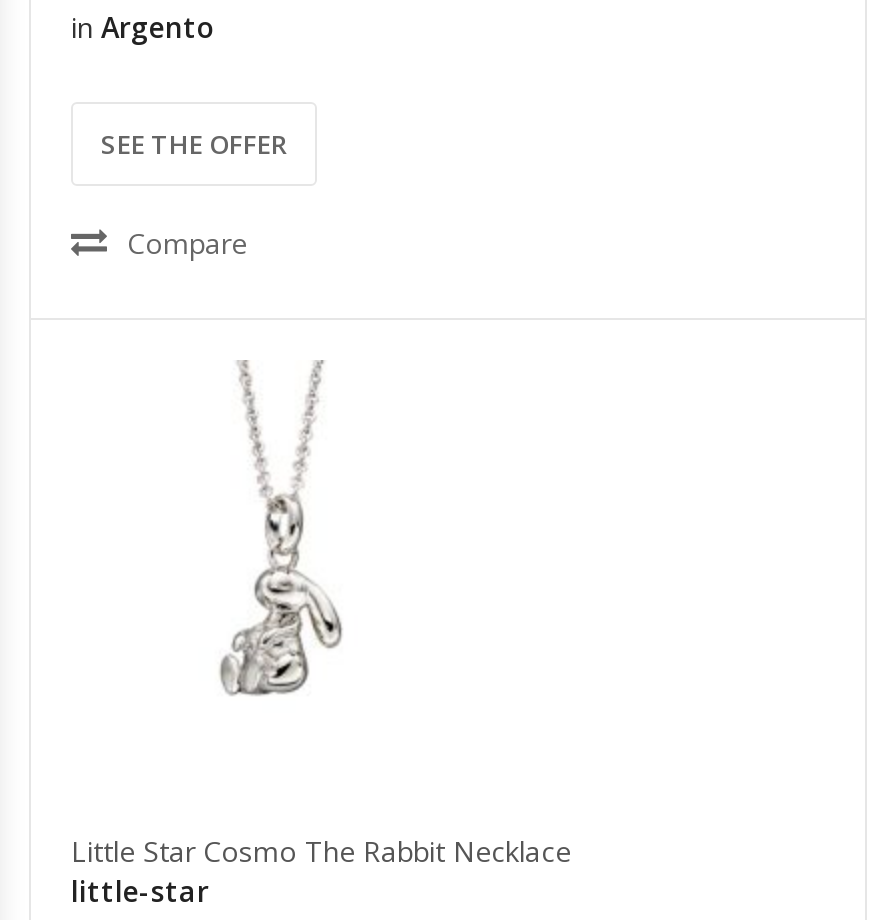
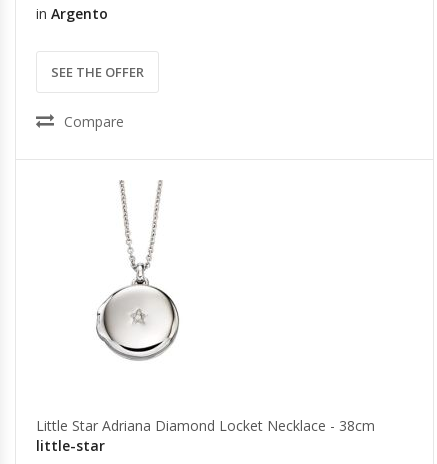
[191,384,359,722] [image] -> [95,181,181,362] [image]
[71,832,571,870] Little Star Cosmo The Rabbit Necklace -> [36,416,375,435] Little Star Adriana Diamond Locket Necklace - 38cm

